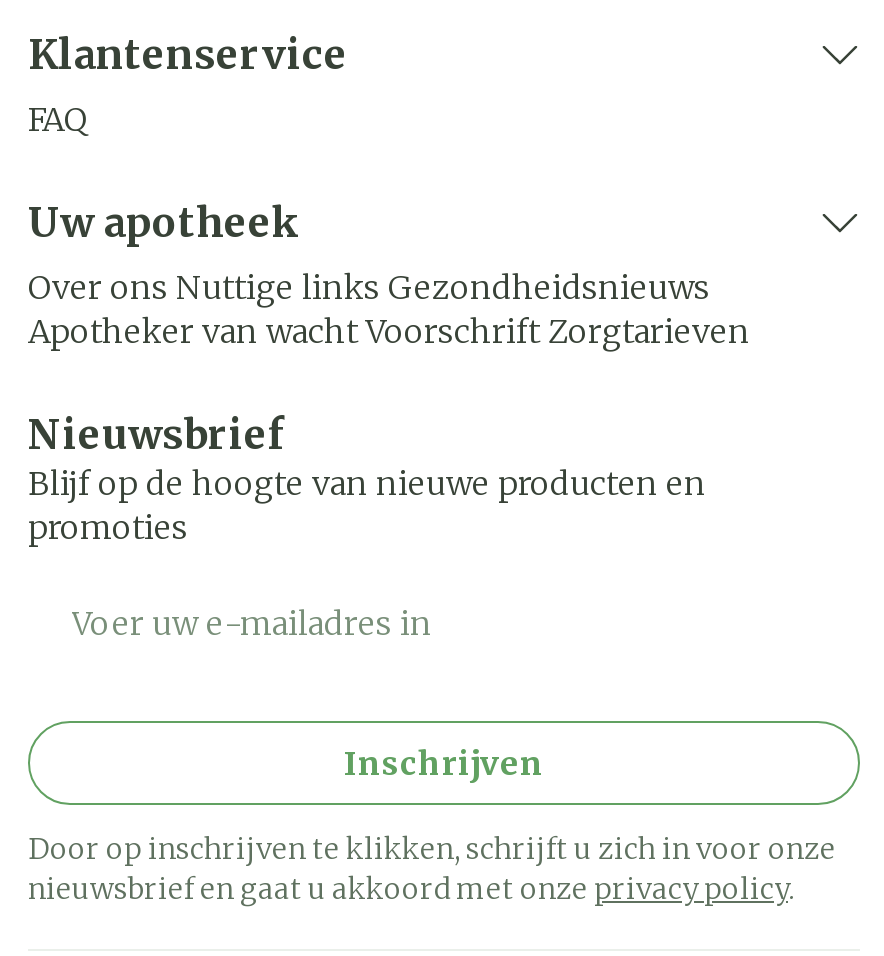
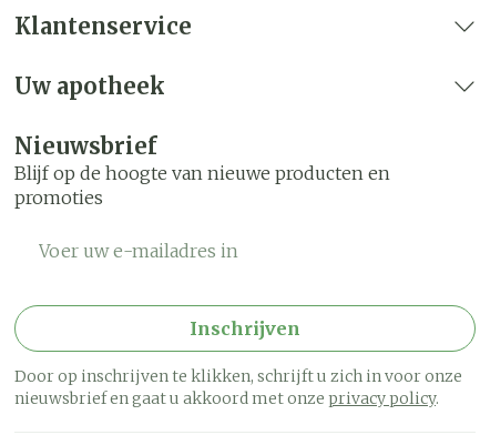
[28,99,88,139] FAQ -> none
[28,267,750,351] Over ons Nuttige links Gezondheidsnieuws | Apotheker van wacht Voorschrift Zorgtarieven -> none

